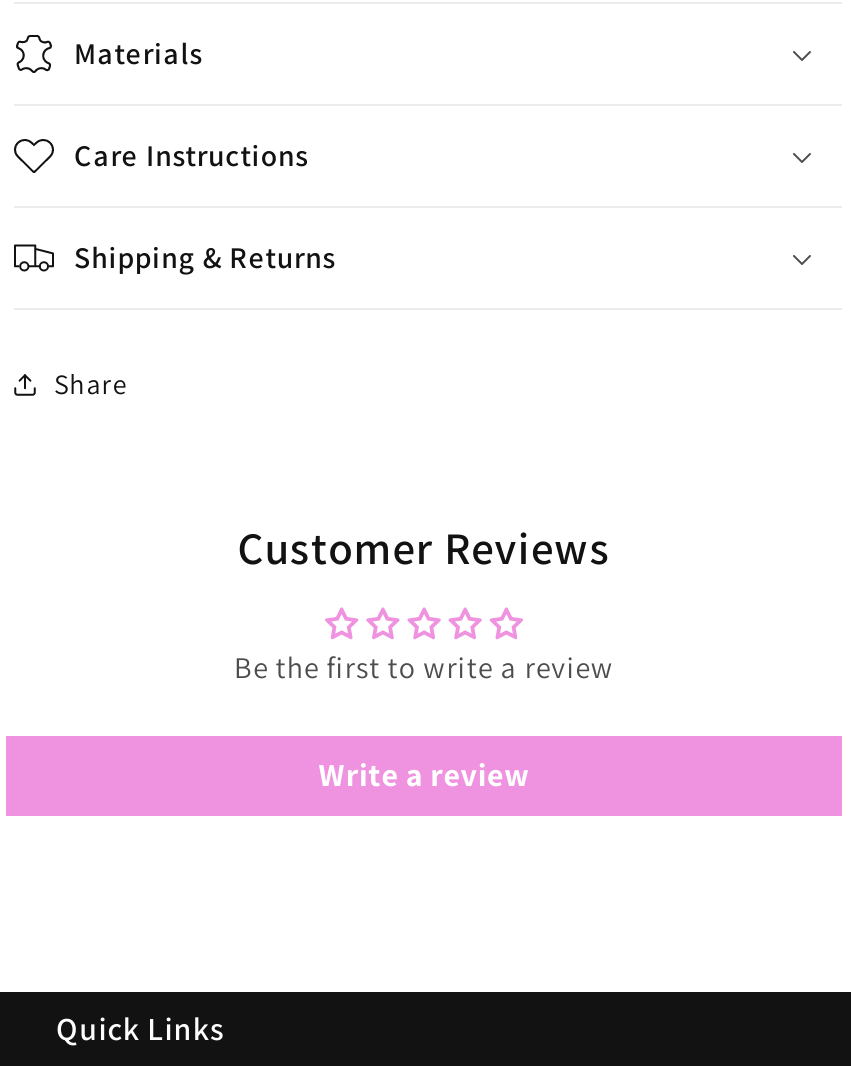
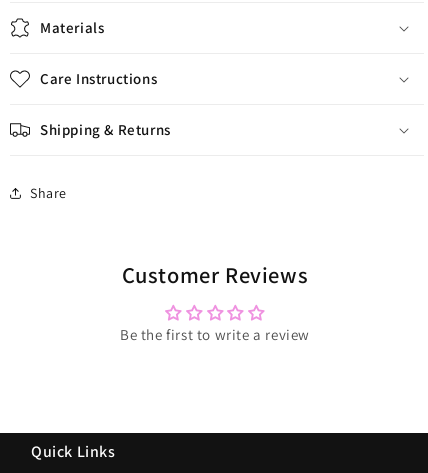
[319,755,529,797] Write a review -> none

